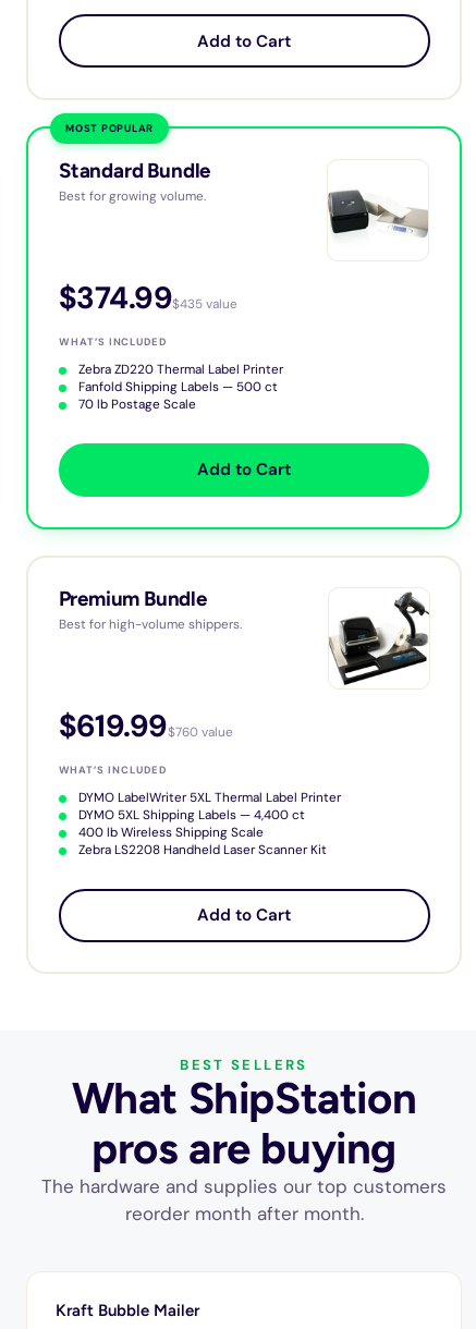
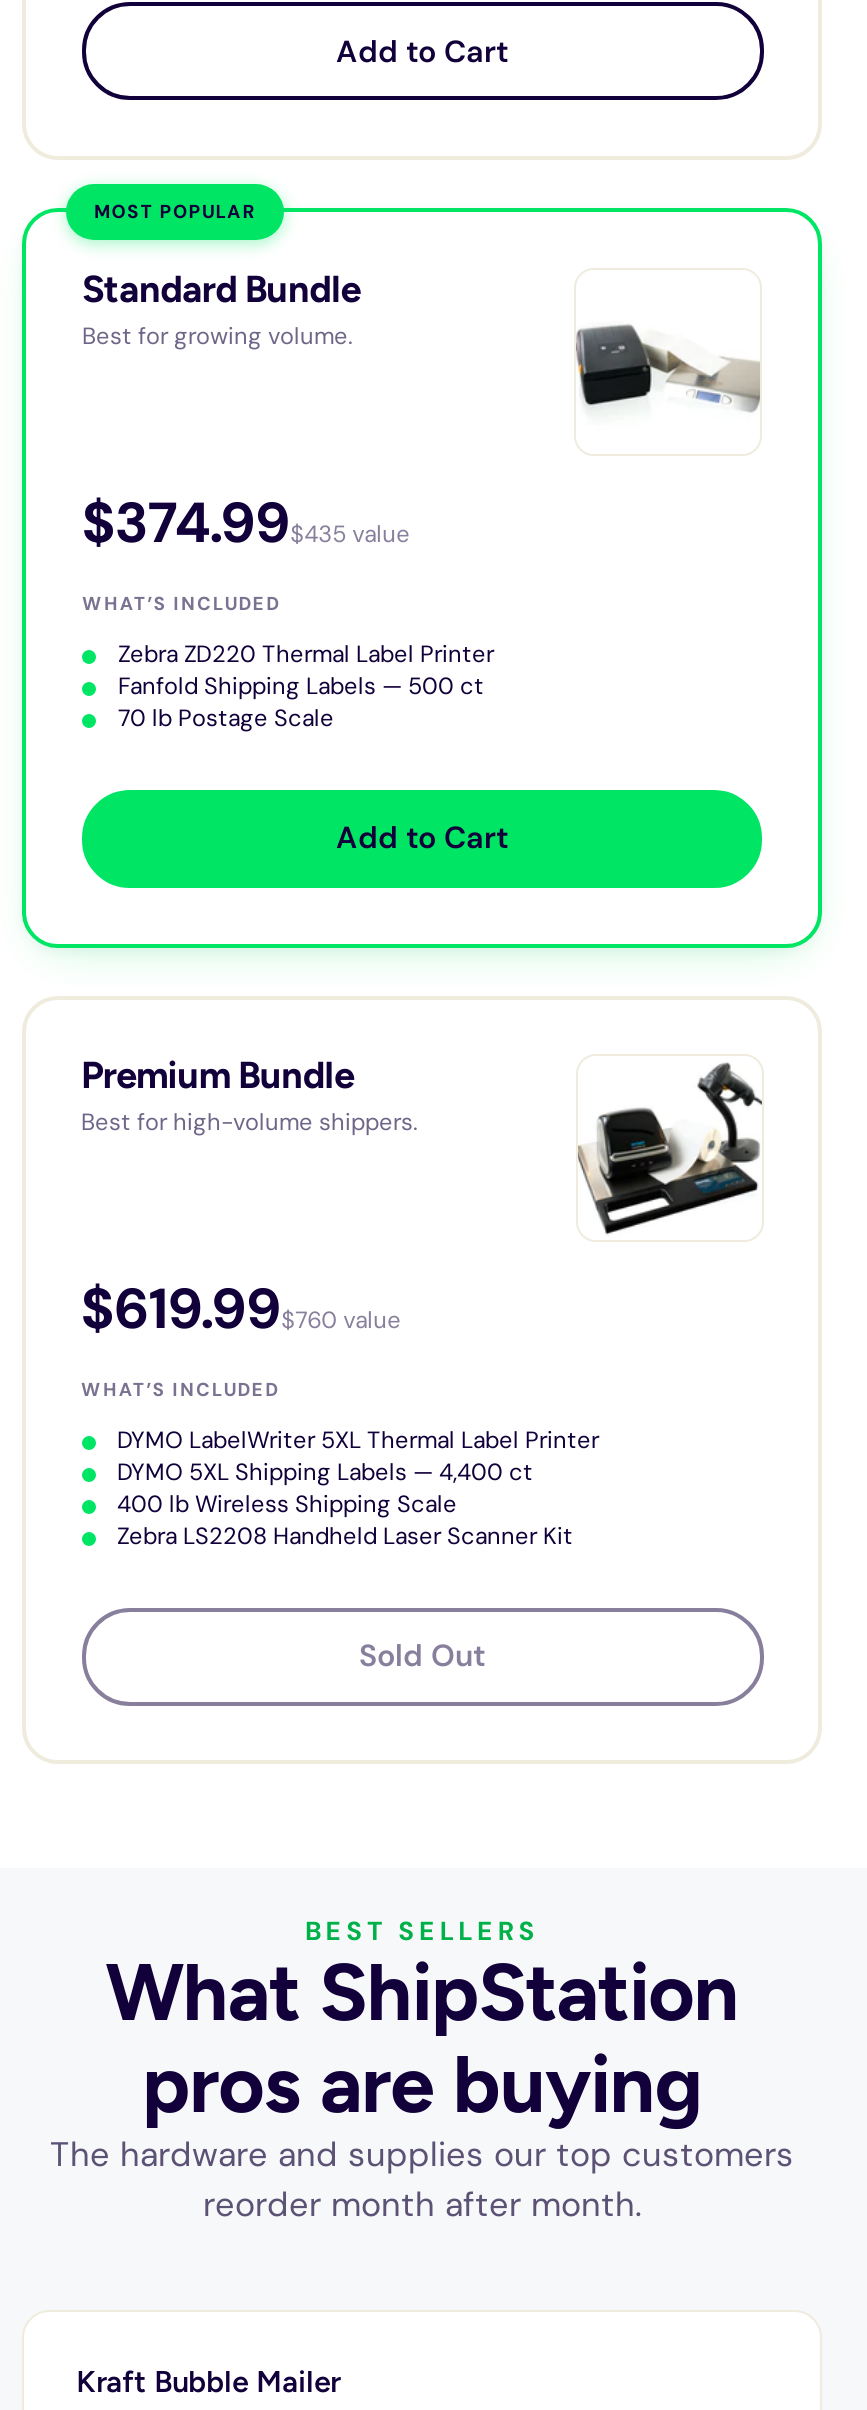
[197,905,291,926] Add to Cart -> [359,1637,485,1677] Sold Out

